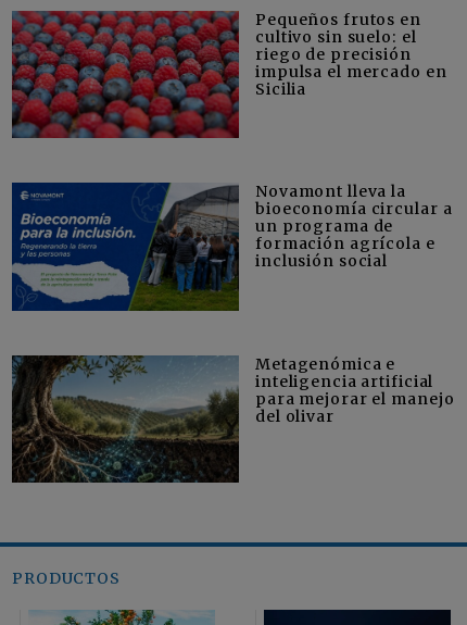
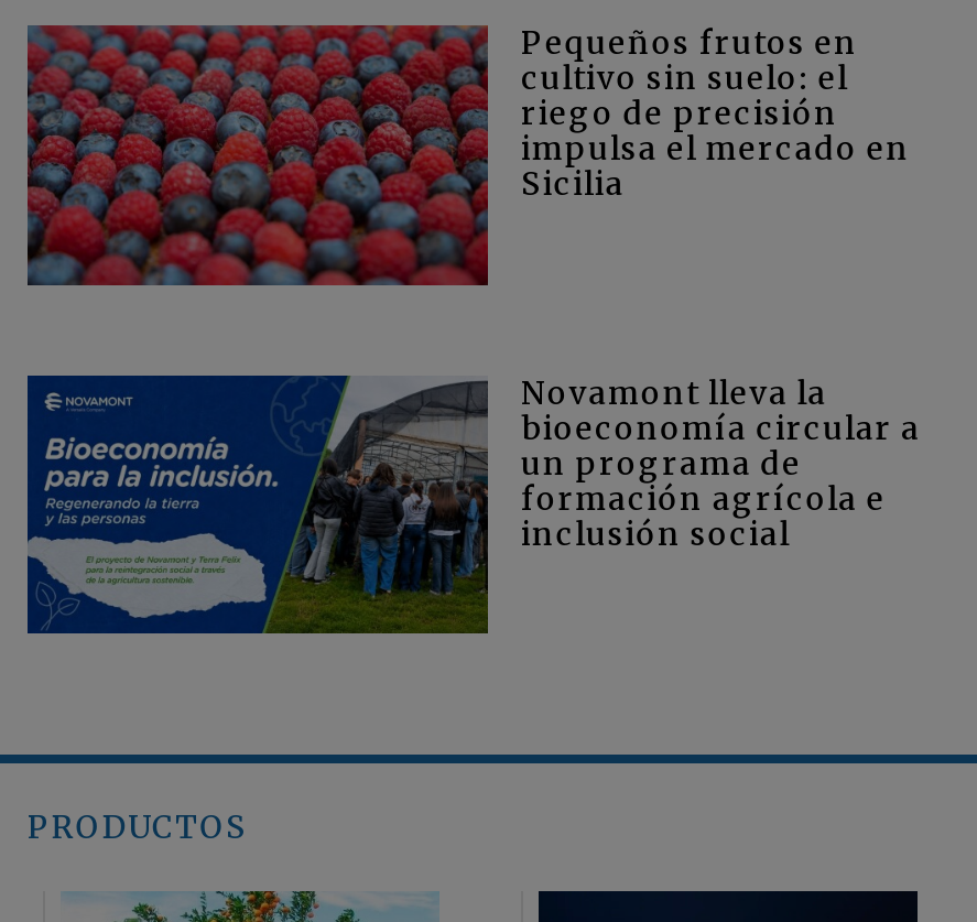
[11,354,454,484] [image] | Metagenómica e | inteligencia artificial | para mejorar el manejo | del olivar -> none

